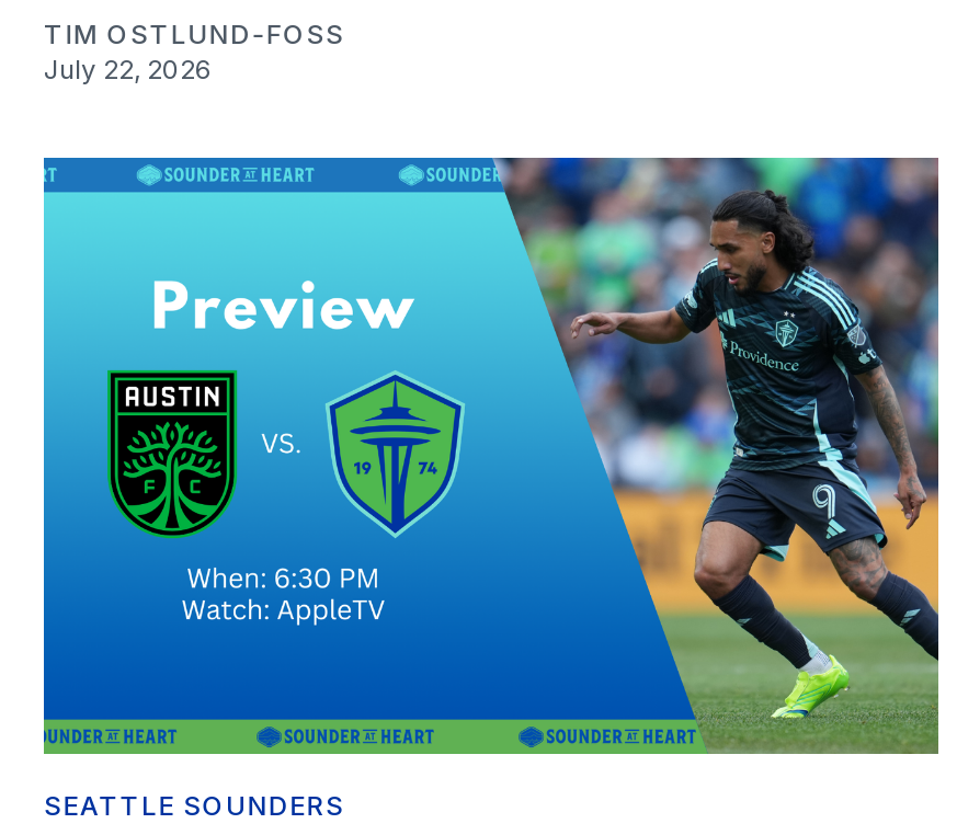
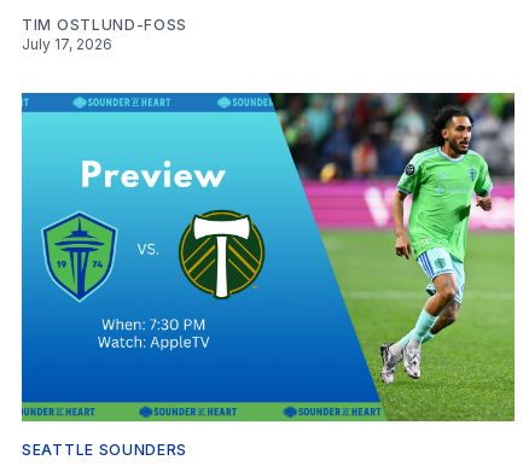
[44,53,213,86] July 22, 2026 -> [22,35,112,53] July 17, 2026
[324,156,941,754] [image] -> [178,92,516,421] [image]
[83,368,239,539] [image] -> [41,210,128,303] [image]

